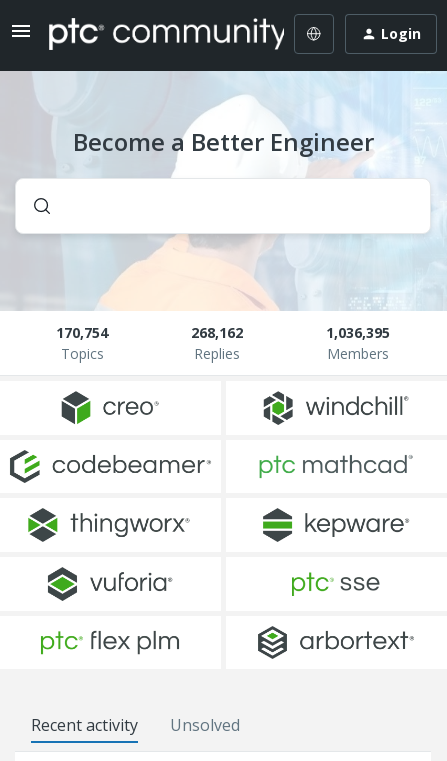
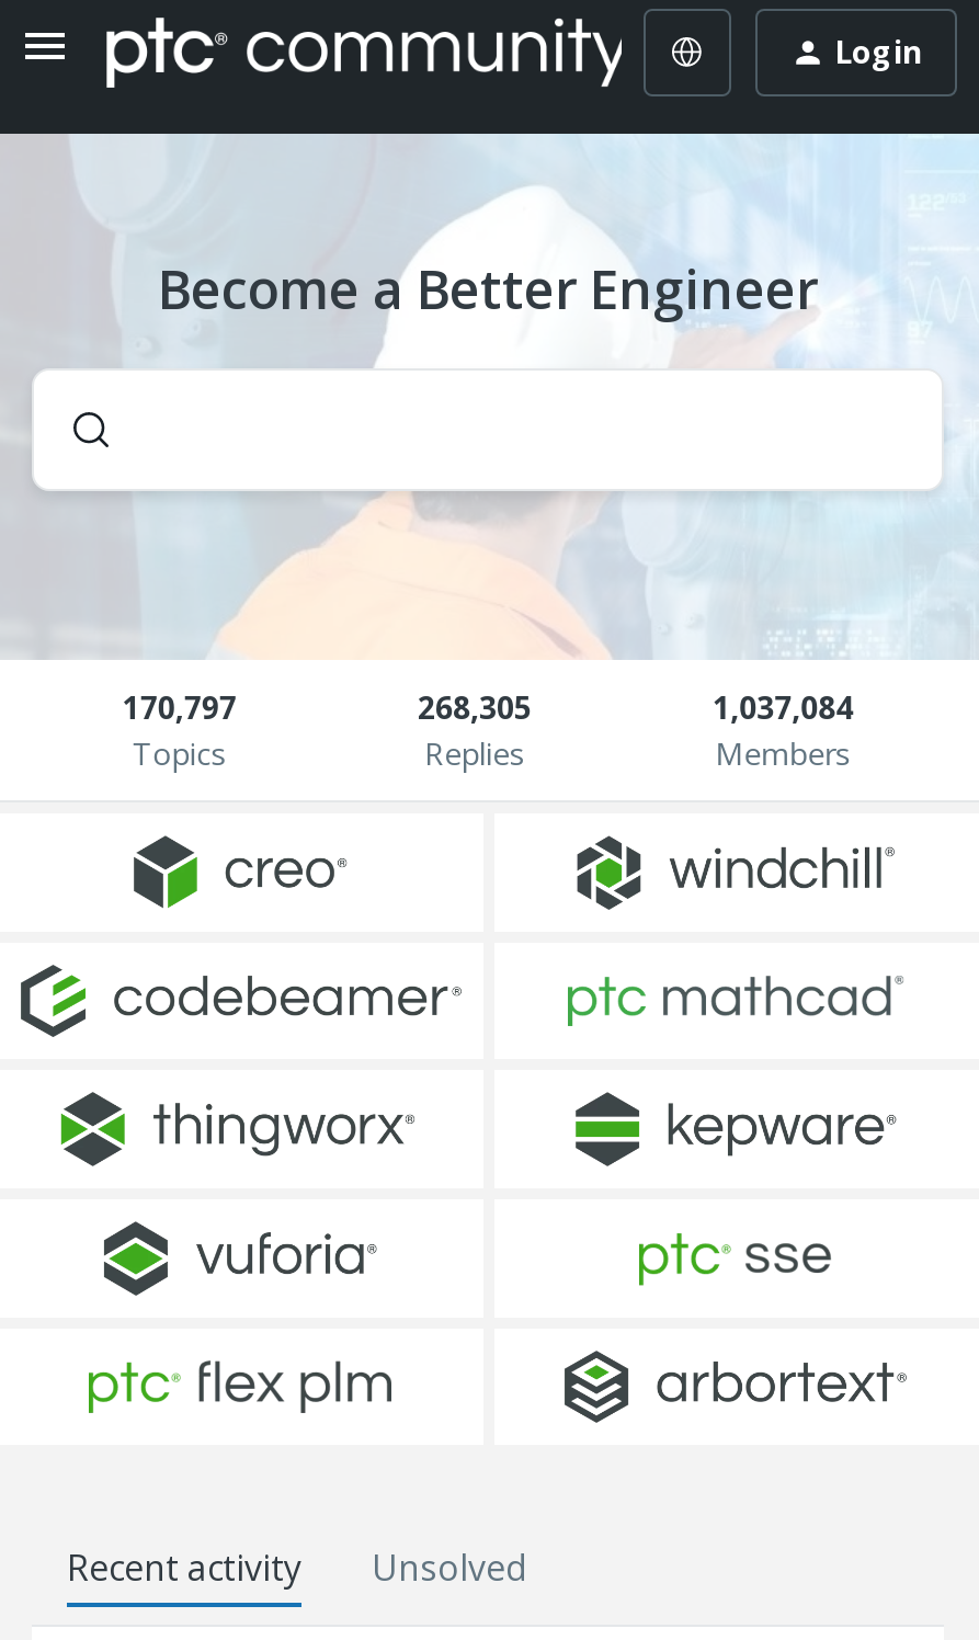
[56,323,108,342] 170,754 -> [122,686,236,728] 170,797
[191,323,243,342] 268,162 -> [418,686,532,728] 268,305
[326,323,390,342] 1,036,395 -> [713,686,853,728] 1,037,084

